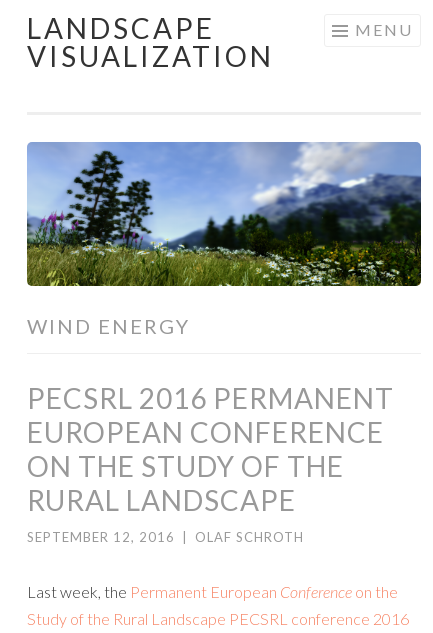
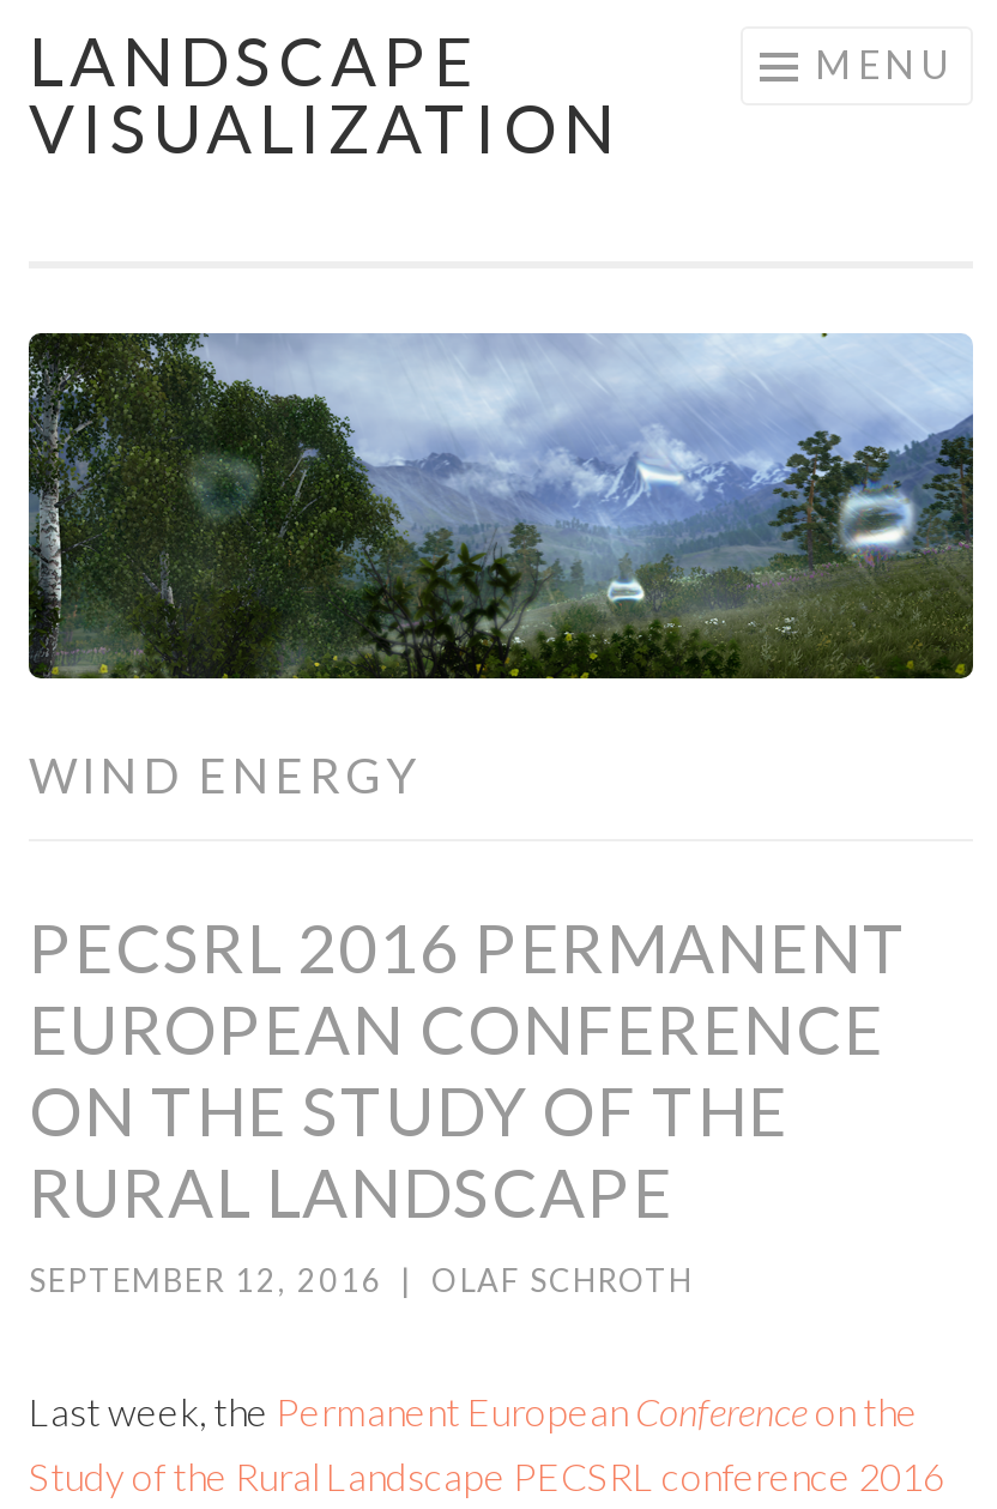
[27,142,421,287] [image] -> [26,331,973,681] [image]

